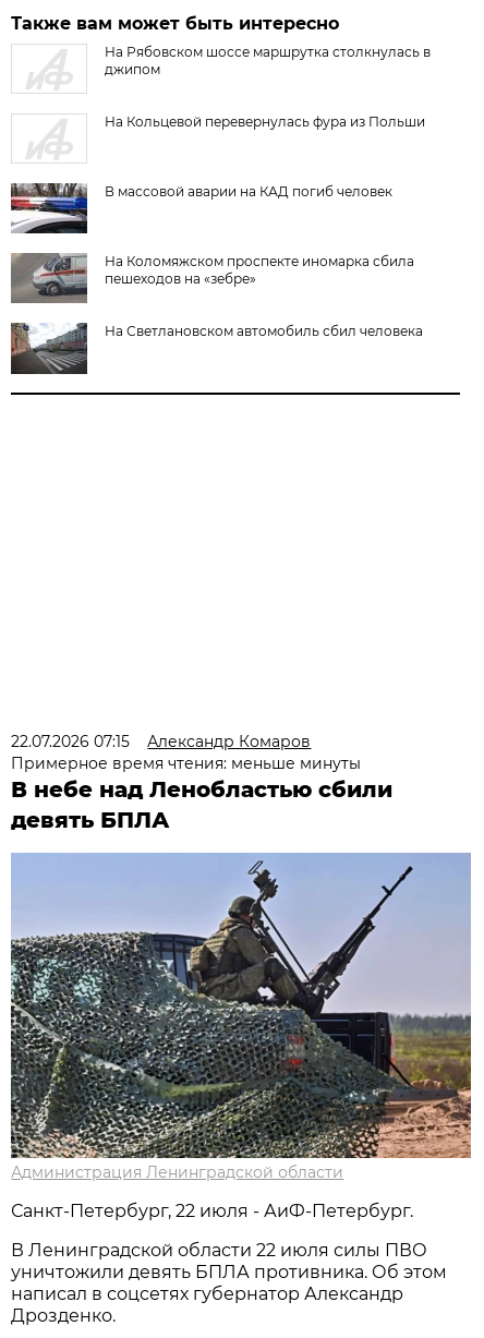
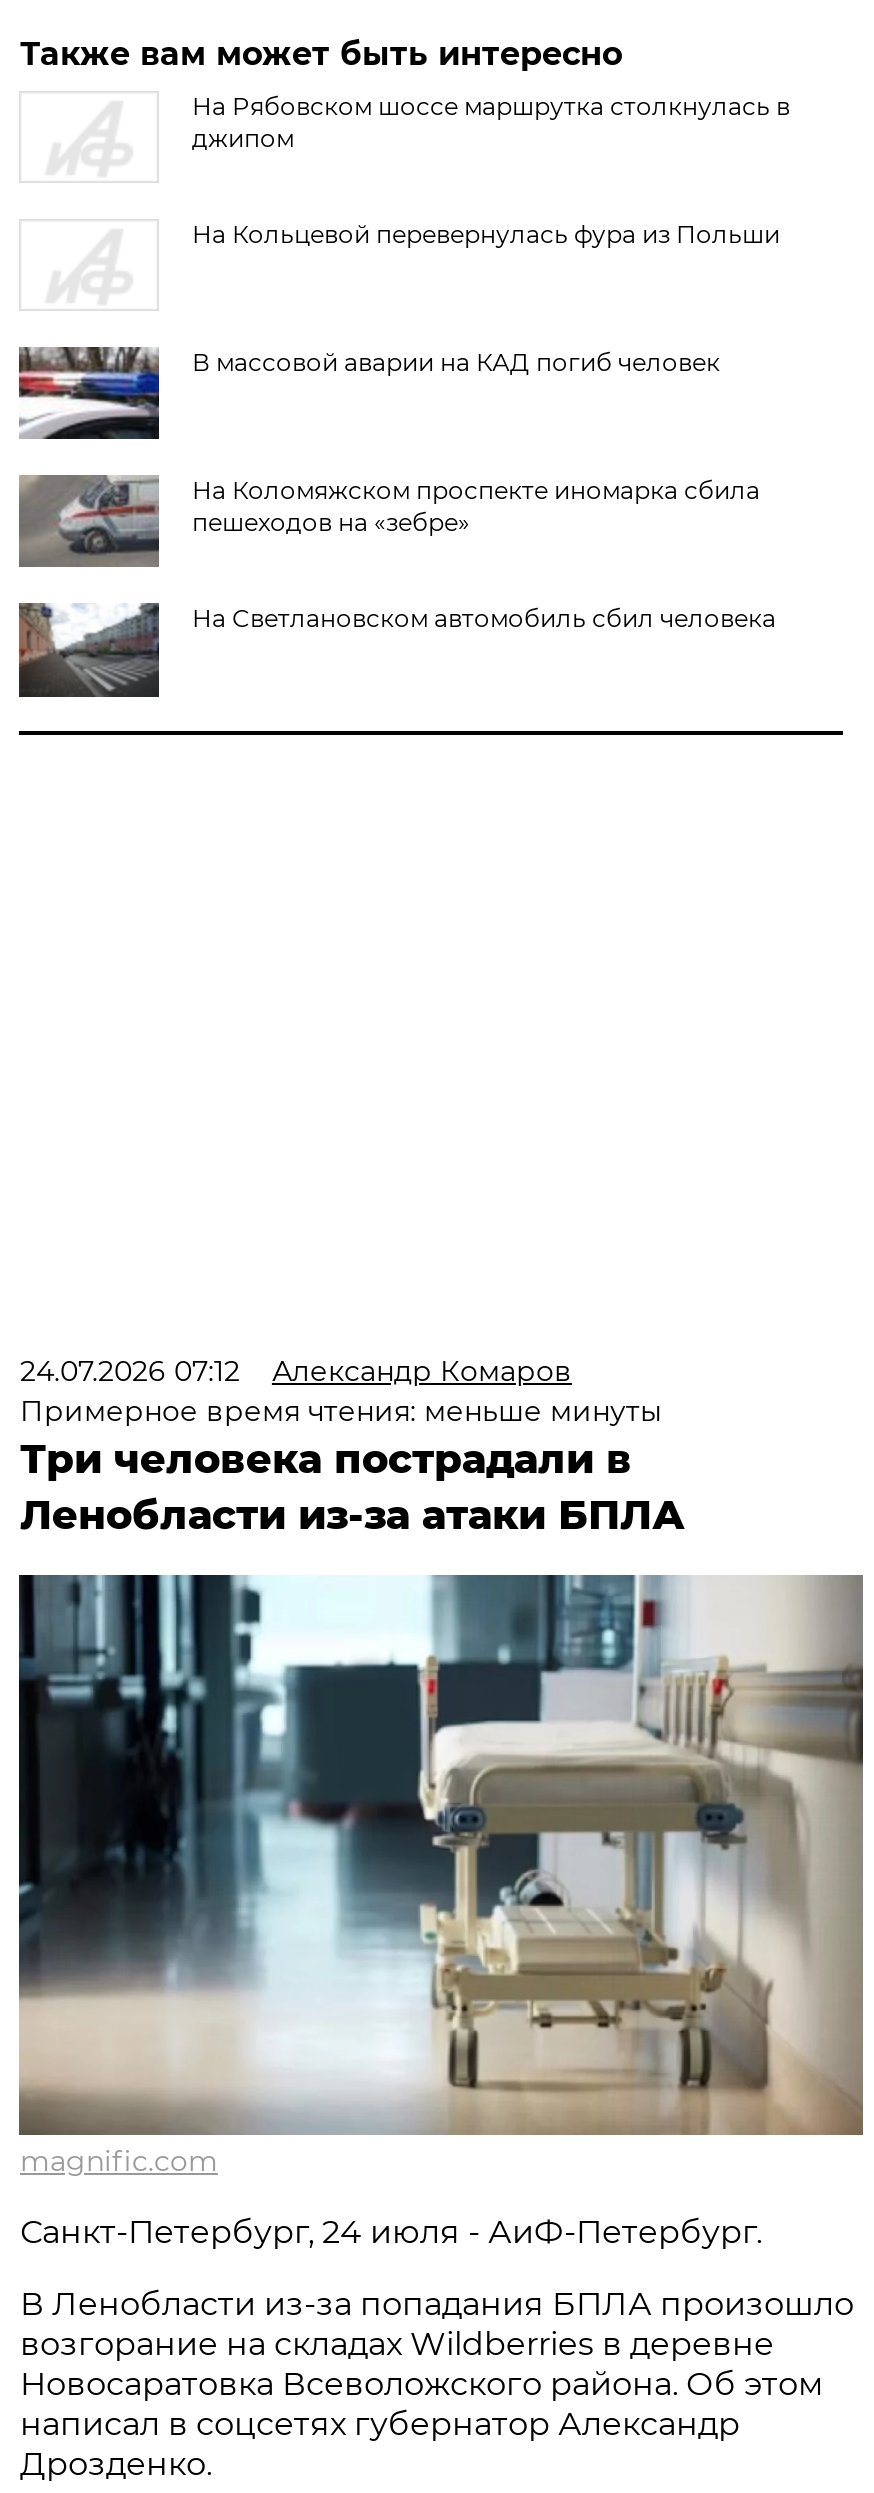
[11,732,311,751] 22.07.2026 07:15 Александр Комаров -> [20,1353,572,1389] 24.07.2026 07:12 Александр Комаров
[11,776,393,833] В небе над Ленобластью сбили | девять БПЛА -> [20,1435,684,1539] Три человека пострадали в | Ленобласти из-за атаки БПЛА
[10,853,472,1182] [image] | Администрация Ленинградской области -> [17,1573,865,2179] [image] | magnific.com
[11,1200,414,1221] Санкт-Петербург, 22 июля - АиФ-Петербург. -> [20,2213,762,2251] Санкт-Петербург, 24 июля - АиФ-Петербург.
[11,1240,447,1282] В Ленинградской области 22 июля силы ПВО | уничтожили девять БПЛА противника. Об этом -> [20,2285,854,2403] В Ленобласти из-за попадания БПЛА произошло | возгорание на складах Wildberries в деревне | Новосаратовка Всеволожского района. Об этом

